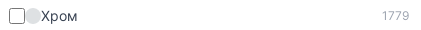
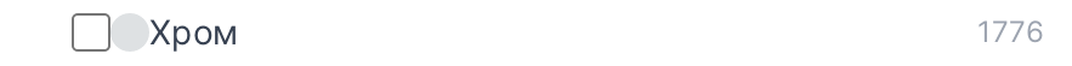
[382,8,409,23] 1779 -> [977,13,1043,49] 1776

